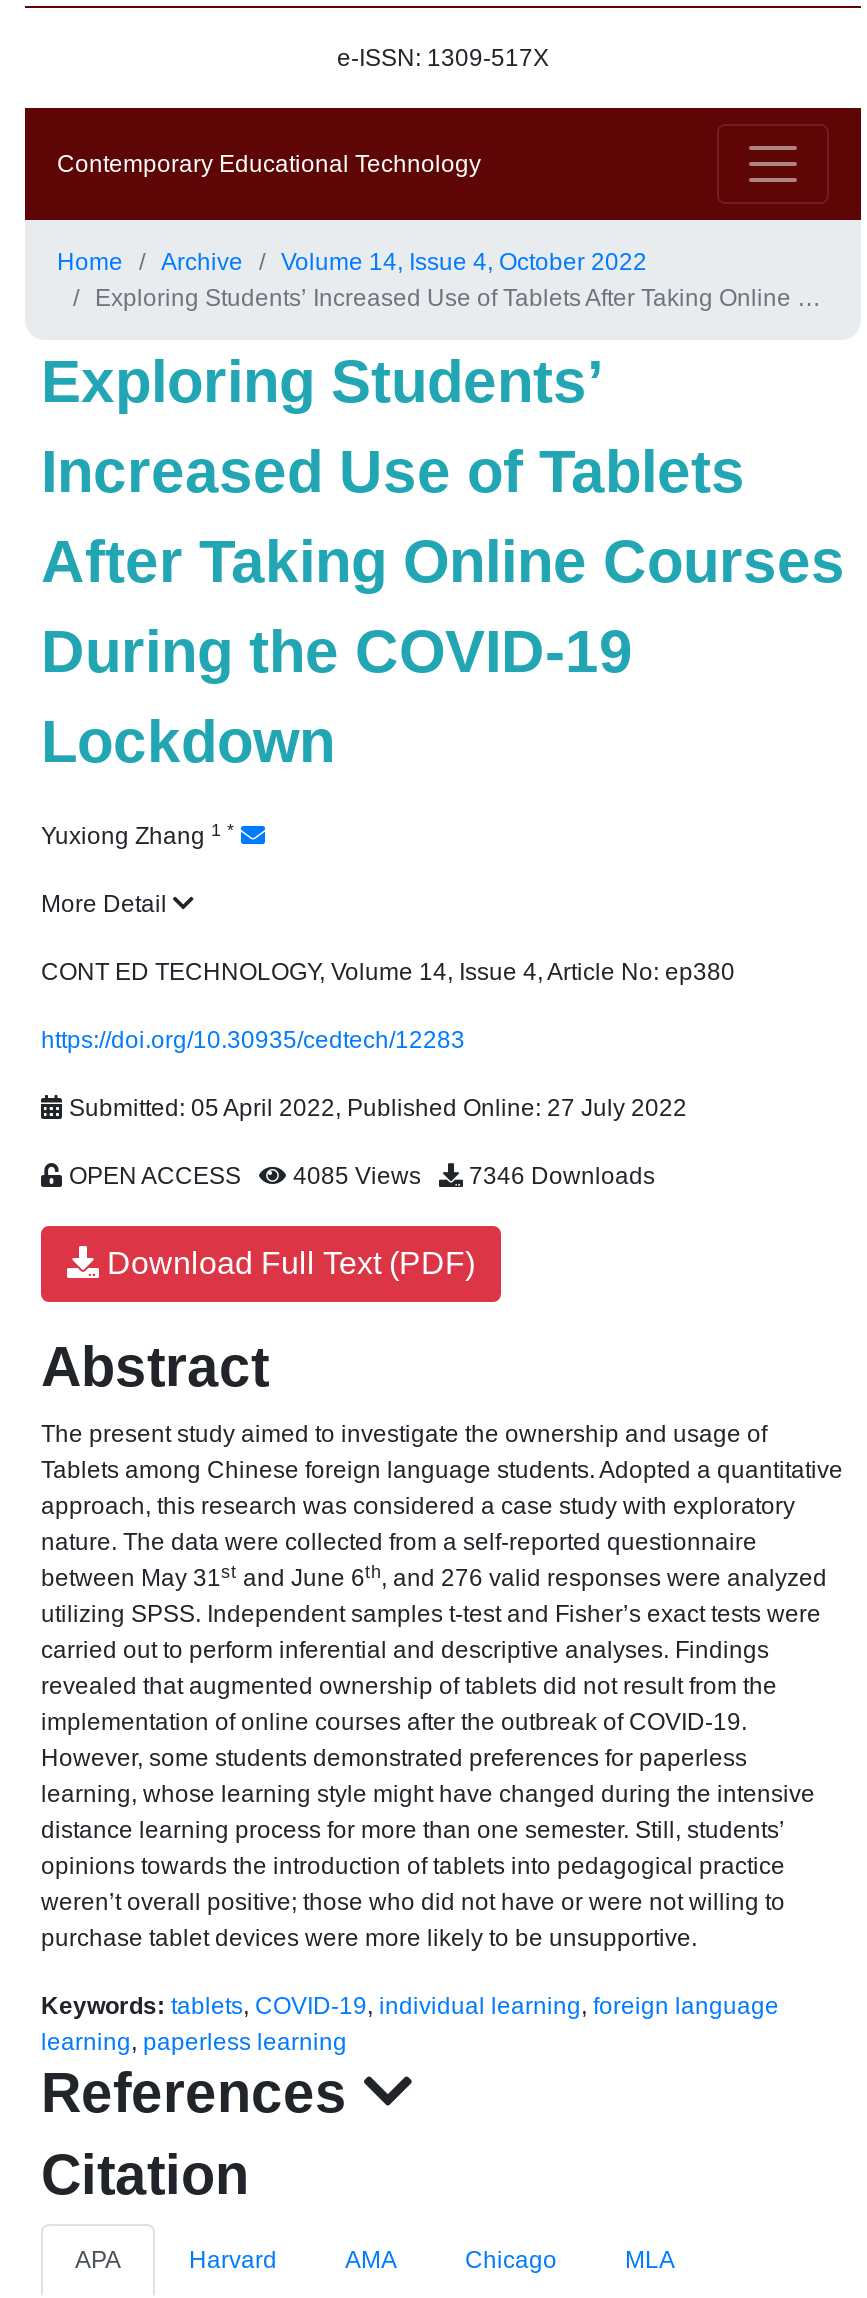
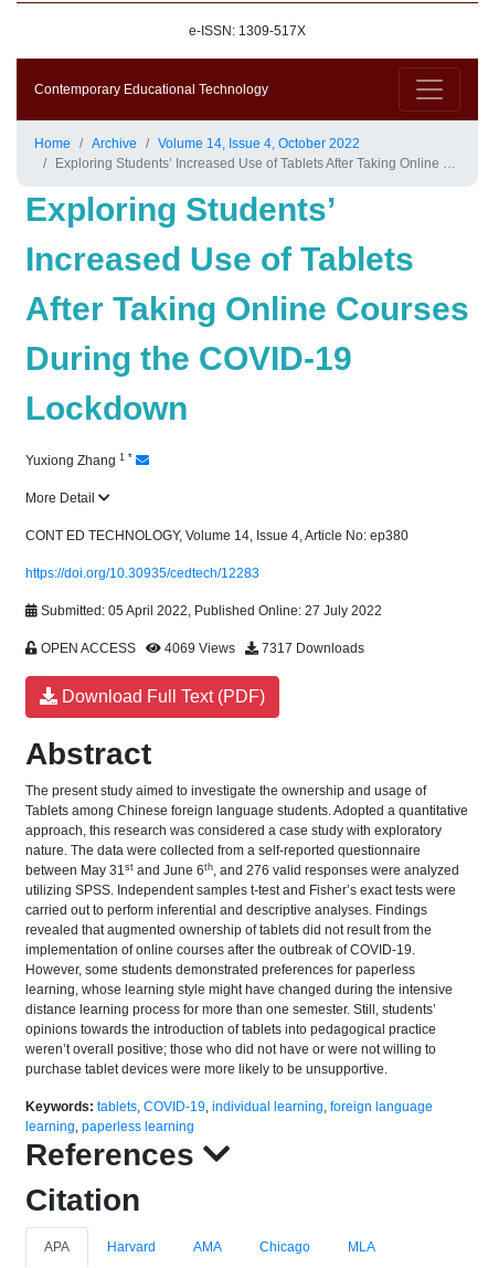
[287,1162,439,1190] 4085 Views -> [161,641,245,656] 4069 Views
[463,1162,655,1190] 7346 Downloads -> [258,641,364,656] 7317 Downloads

